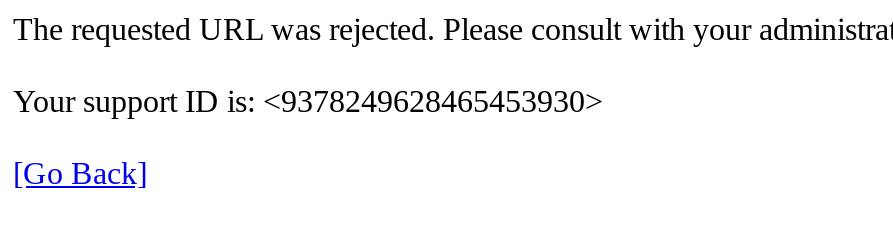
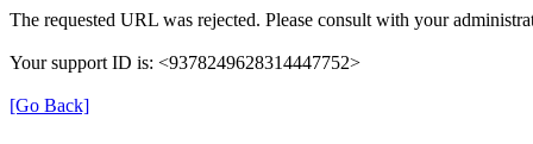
[13,84,603,118] Your support ID is: <9378249628465453930> -> [10,52,360,73] Your support ID is: <9378249628314447752>

